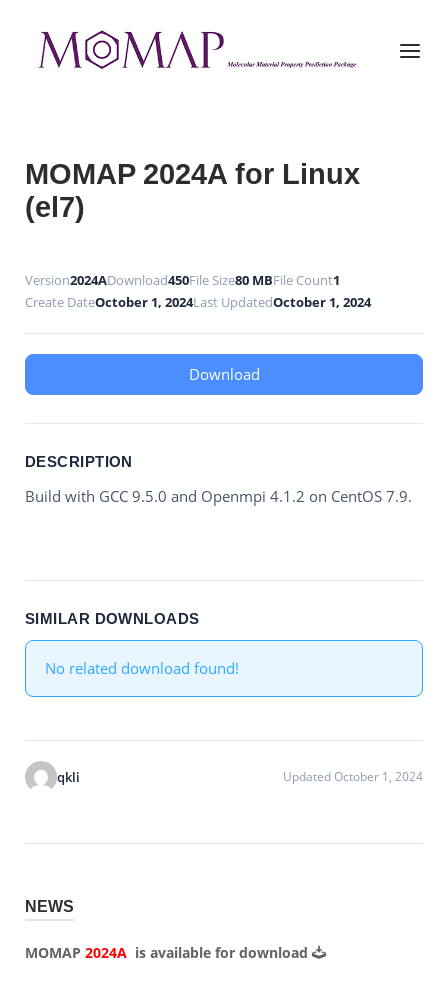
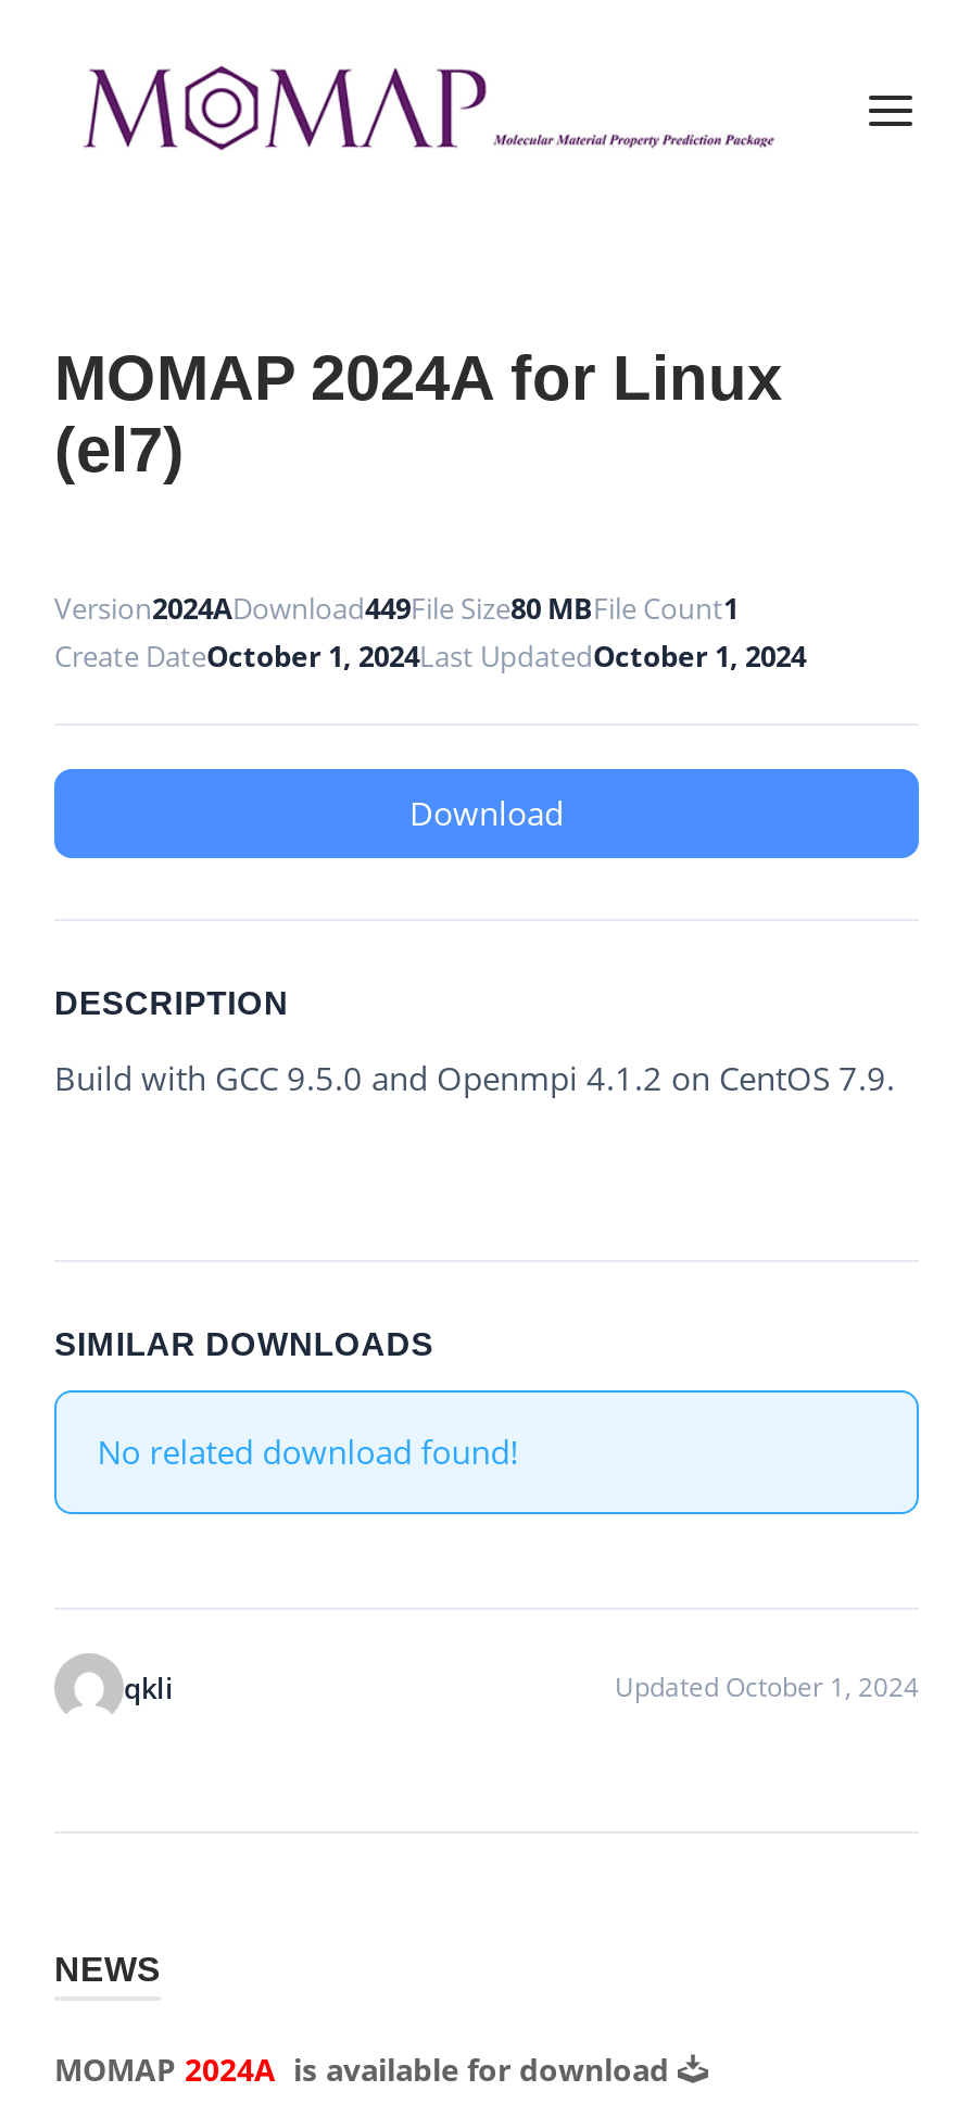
[25,271,340,289] Version2024ADownload450File Size80 MBFile Count1 -> [54,588,739,627] Version2024ADownload449File Size80 MBFile Count1

